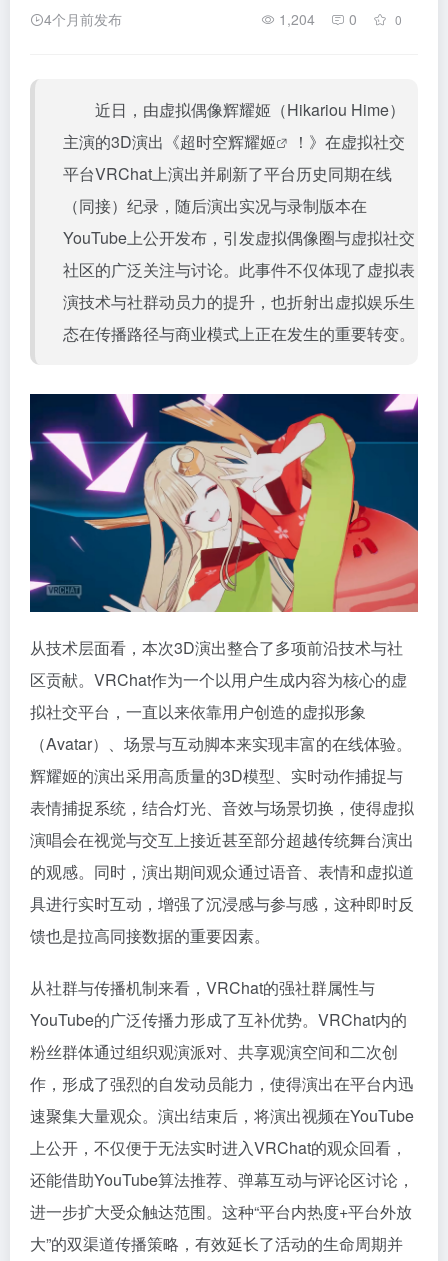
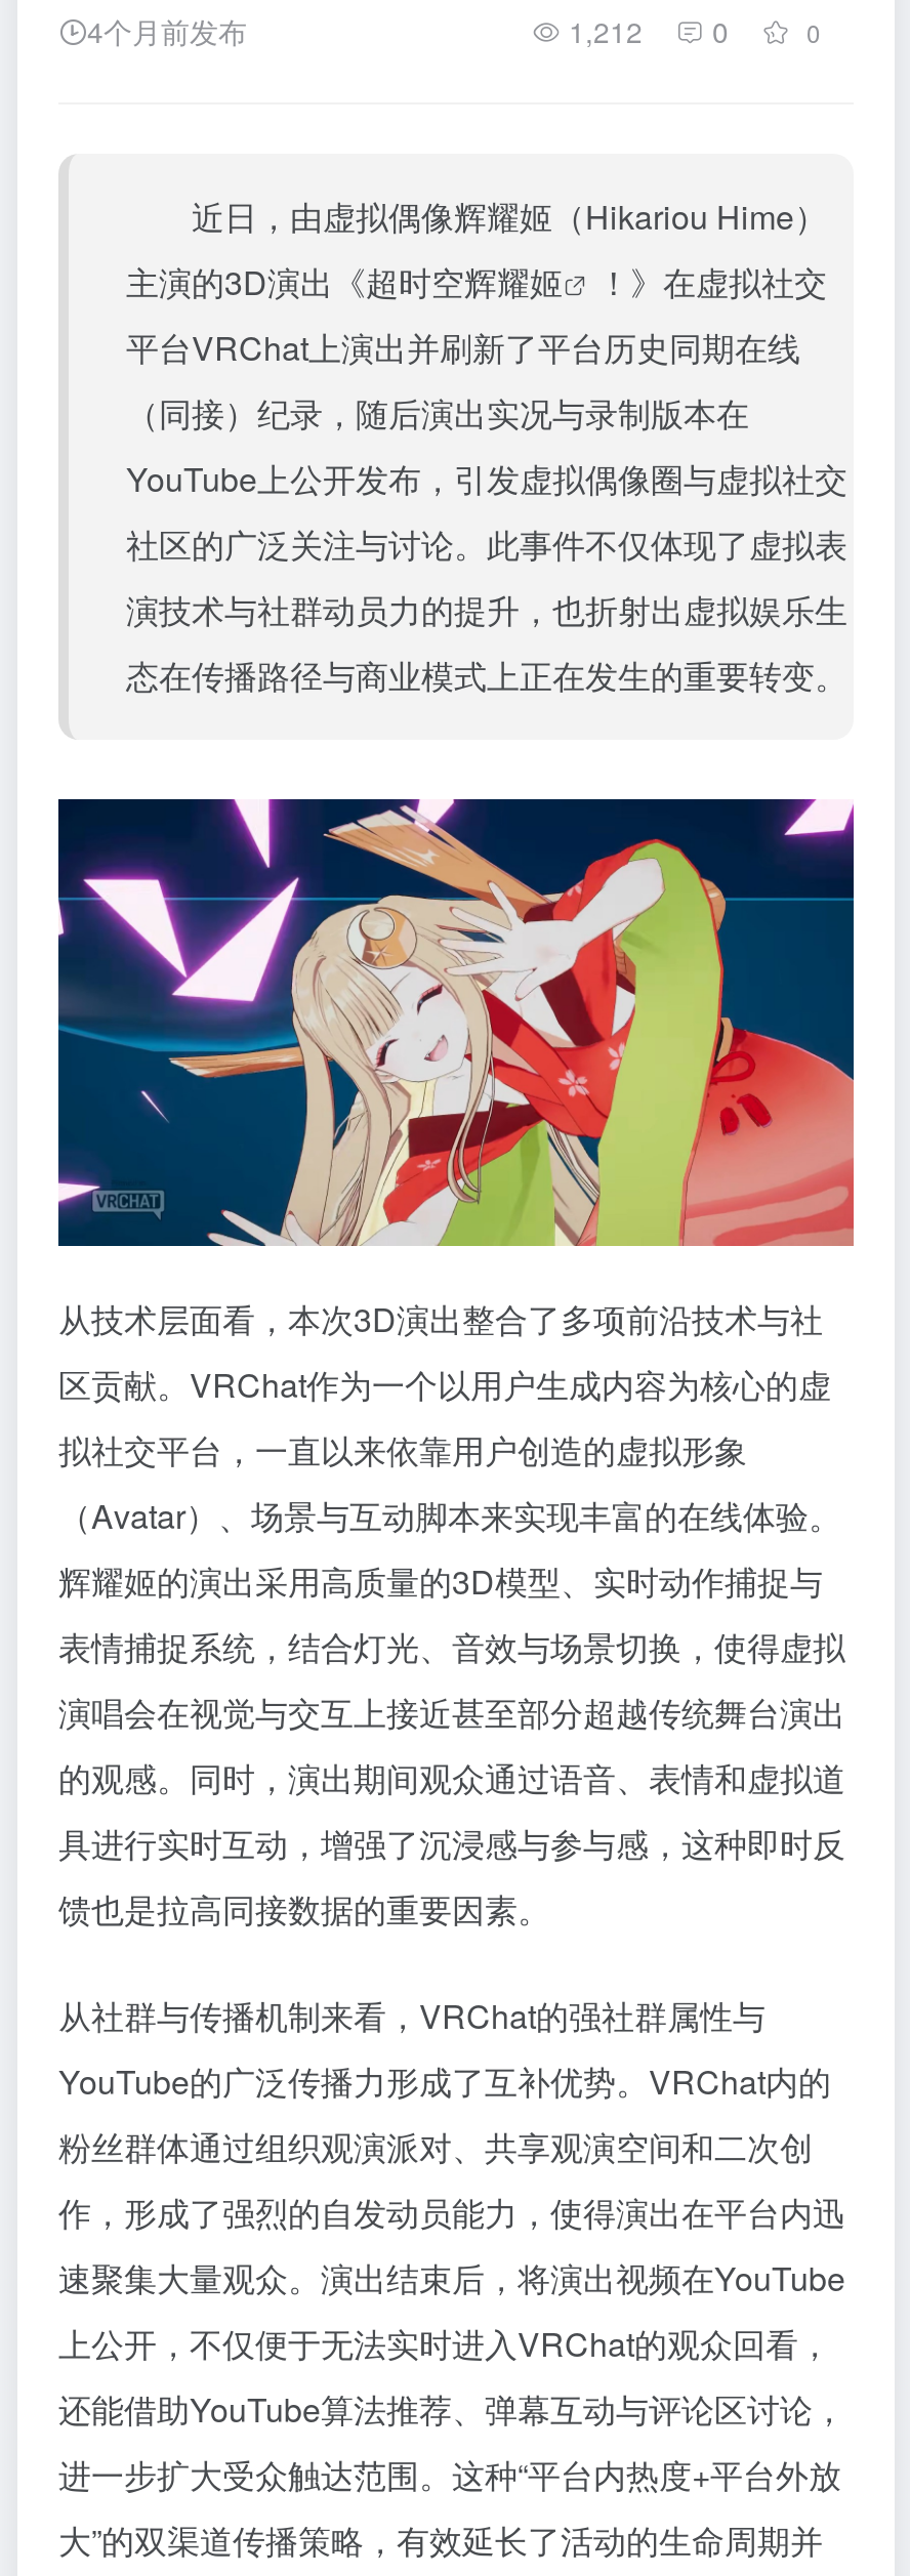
[275,9,357,29] 1,204 0 -> [561,10,729,51] 1,212 0

